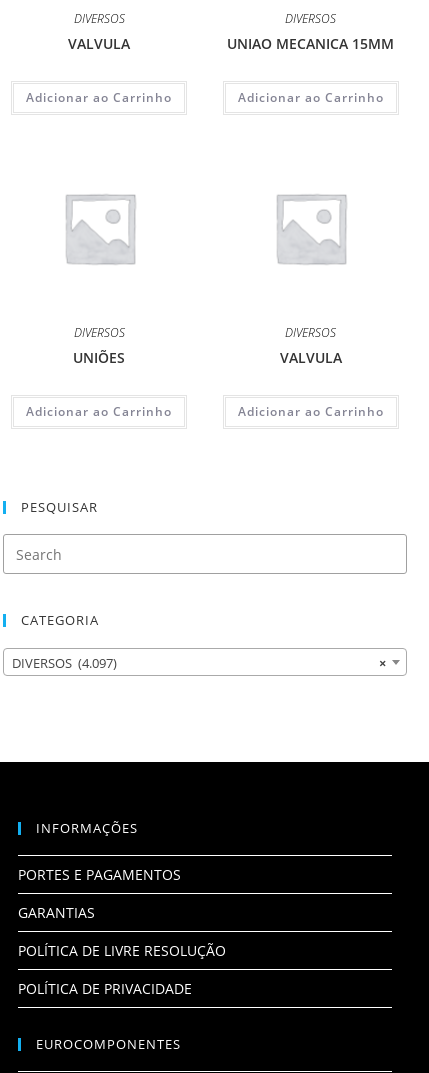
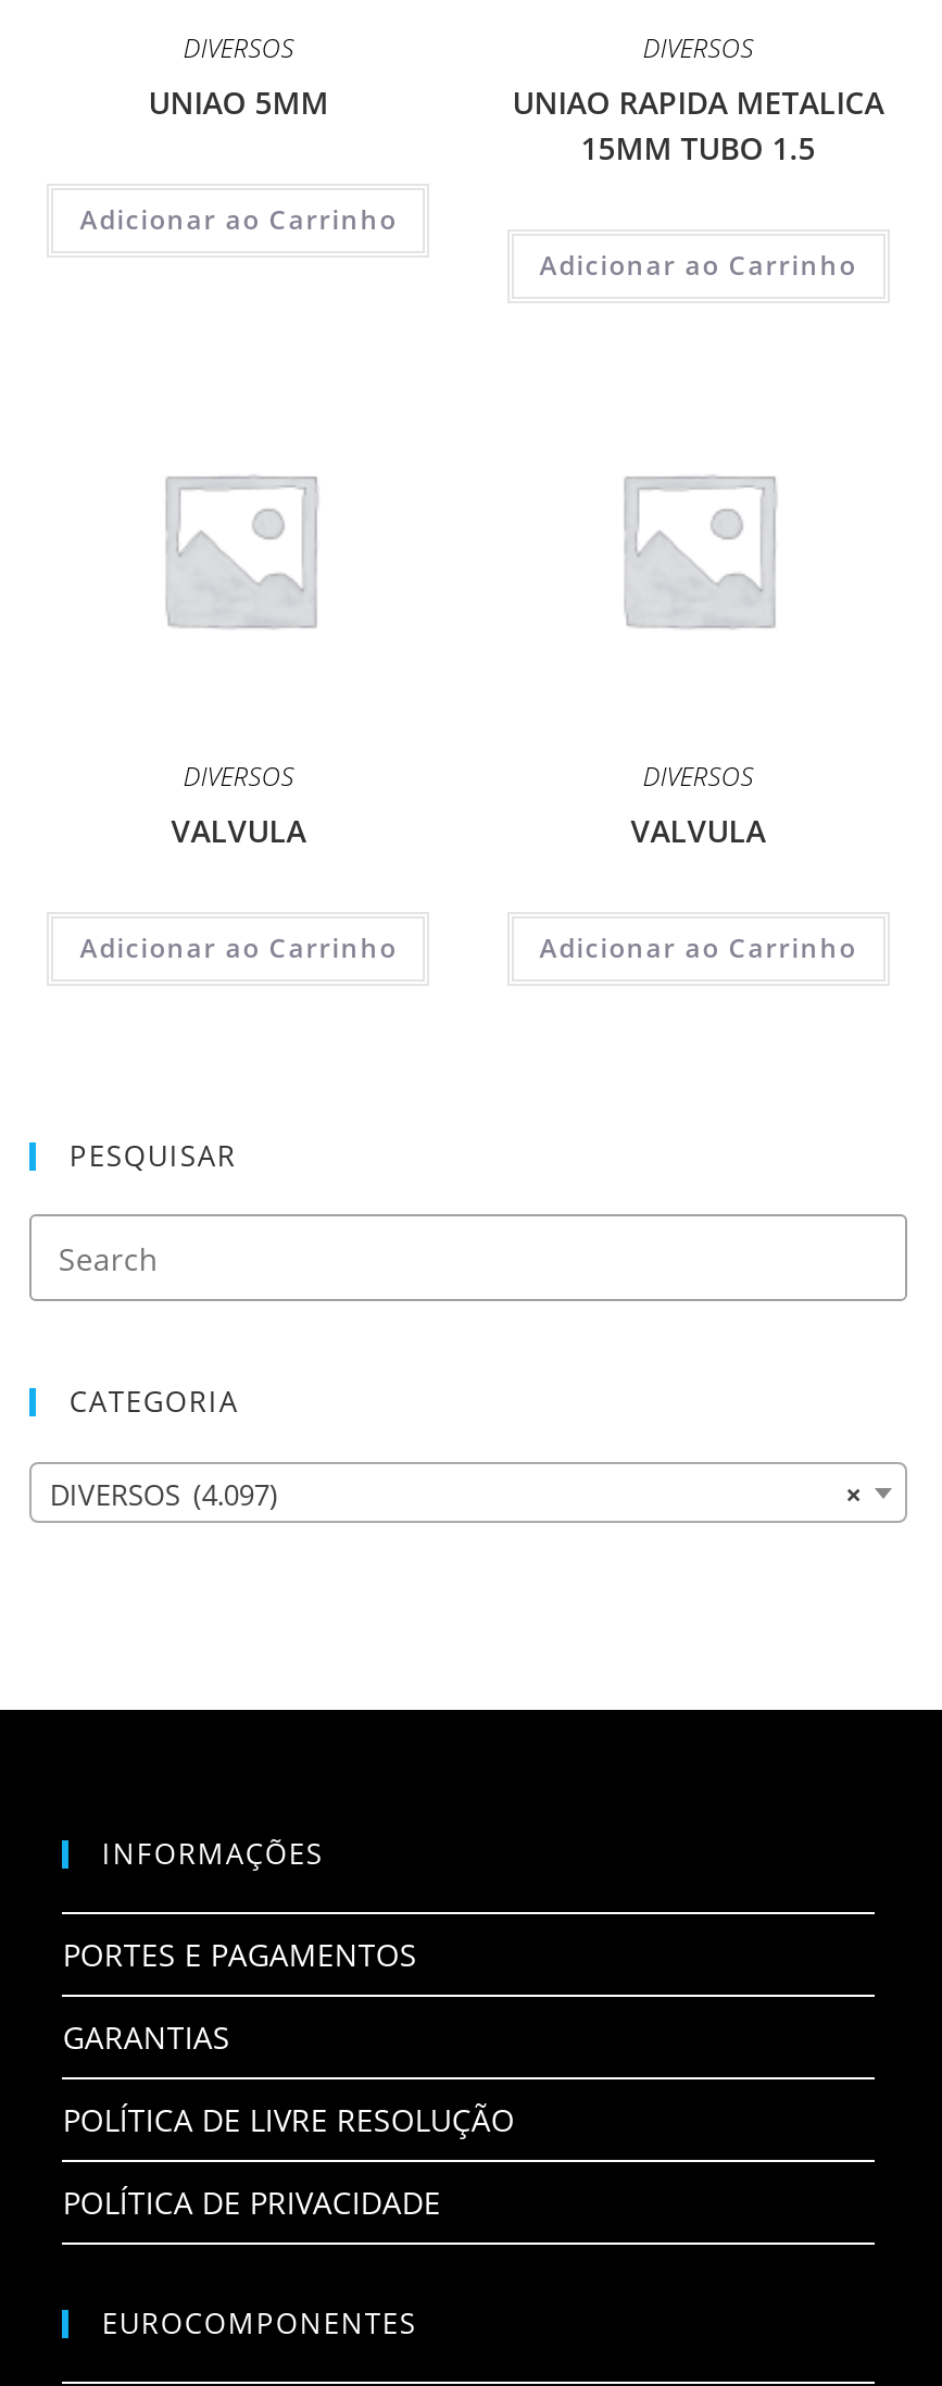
[68,34,130,53] VALVULA -> [148,82,329,123] UNIAO 5MM
[227,34,394,53] UNIAO MECANICA 15MM -> [512,82,884,169] UNIAO RAPIDA METALICA | 15MM TUBO 1.5
[73,348,125,367] UNIÕES -> [171,809,306,851] VALVULA

